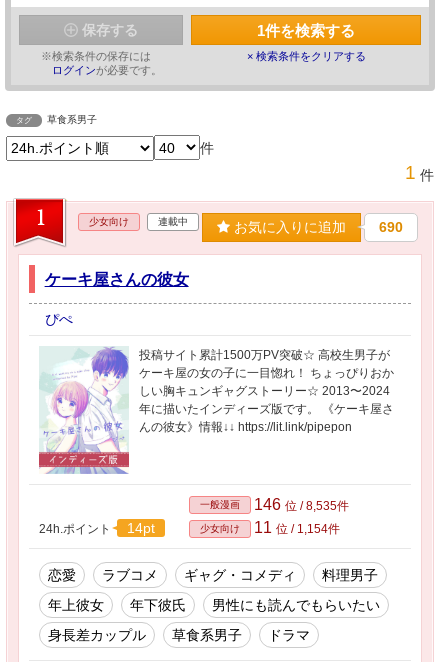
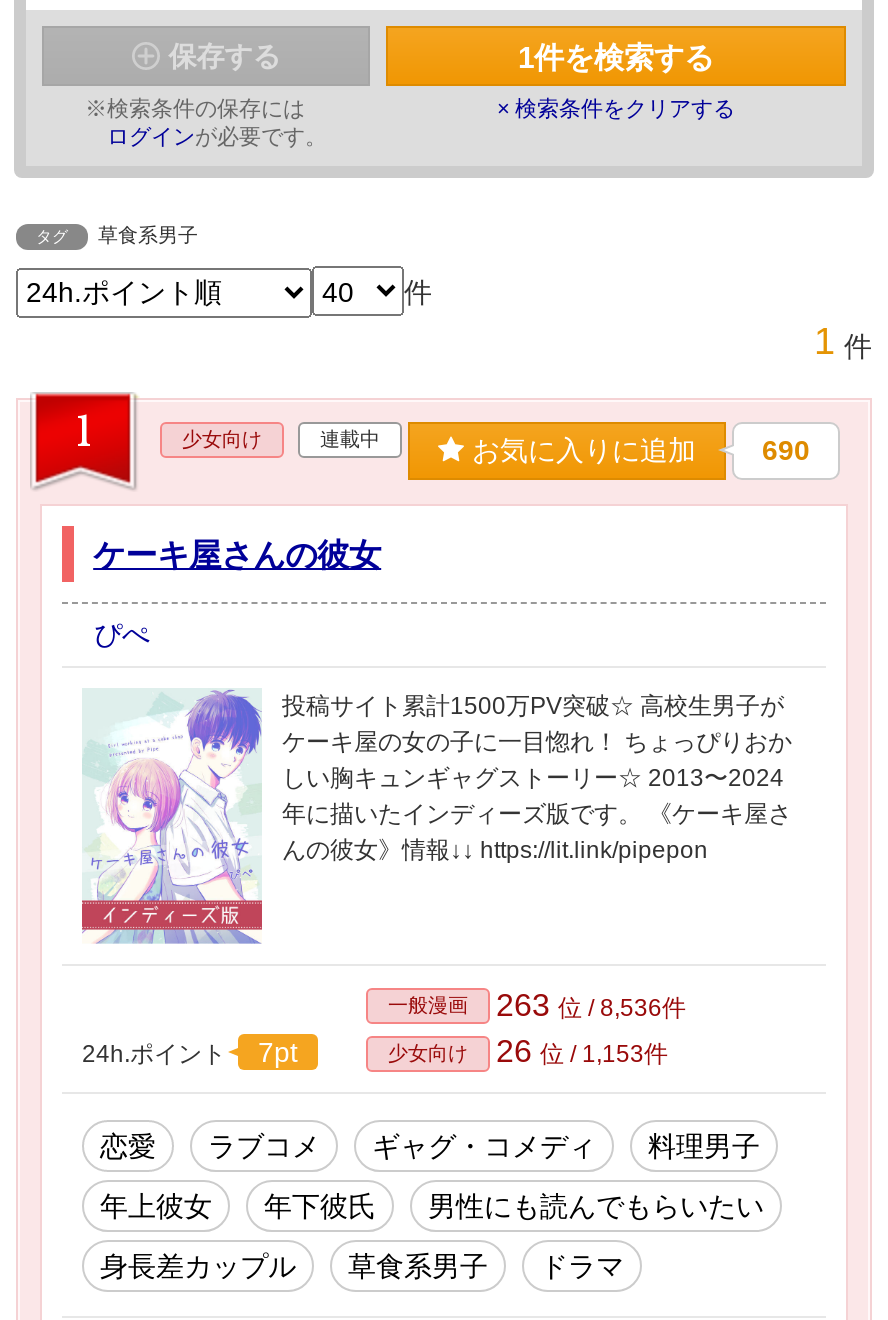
[200,496,349,513] 一般漫画 146位 / 8,535件 -> [388,988,686,1022] 一般漫画 263位 / 8,536件
[39,520,155,536] 24h.ポイント 14pt -> [82,1036,298,1068] 24h.ポイント 7pt
[200,519,340,536] 少女向け 11位 / 1,154件 -> [388,1034,668,1068] 少女向け 26位 / 1,153件

